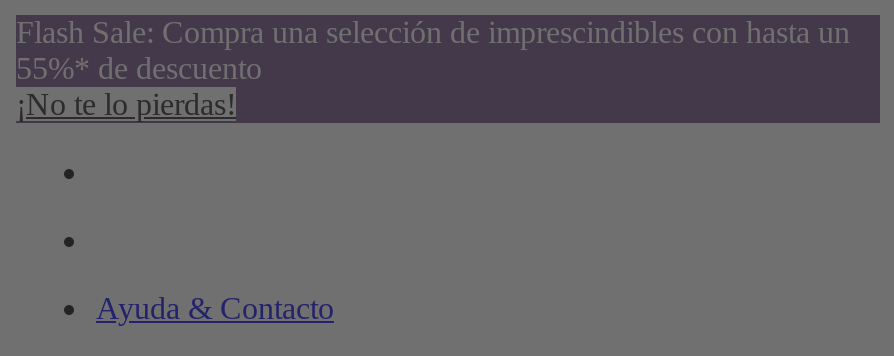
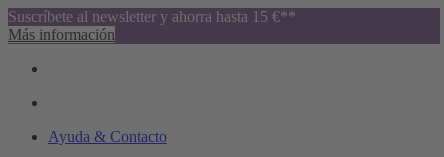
[16,15,850,121] Flash Sale: Compra una selección de imprescindibles con hasta un | 55%* de descuento | ¡No te lo pierdas! -> [8,8,296,43] Suscríbete al newsletter y ahorra hasta 15 €** | Más información

